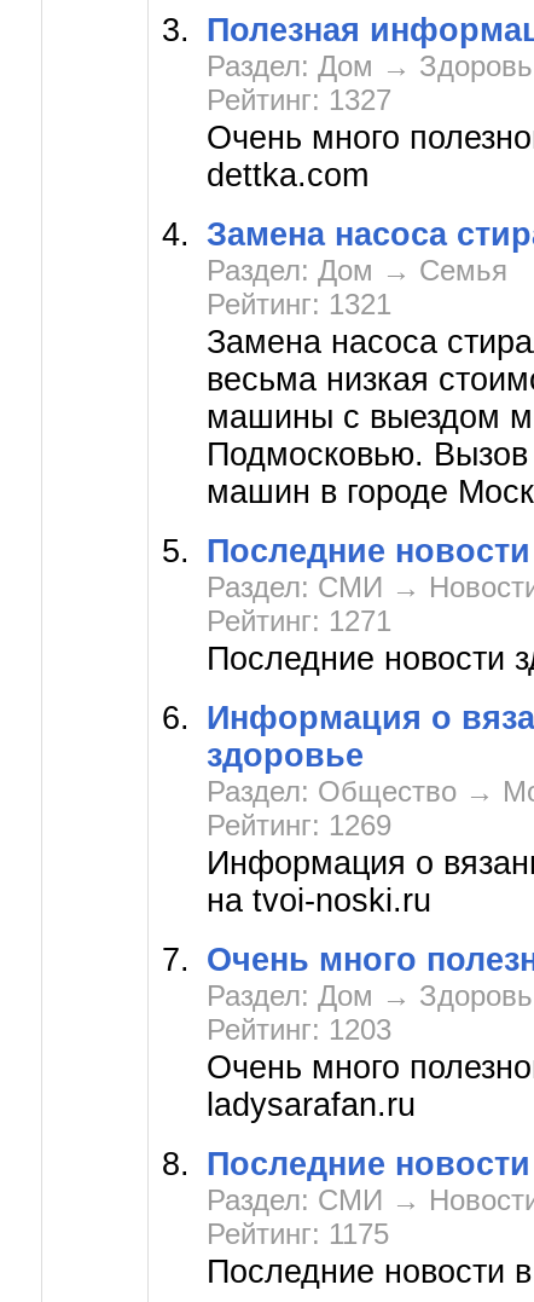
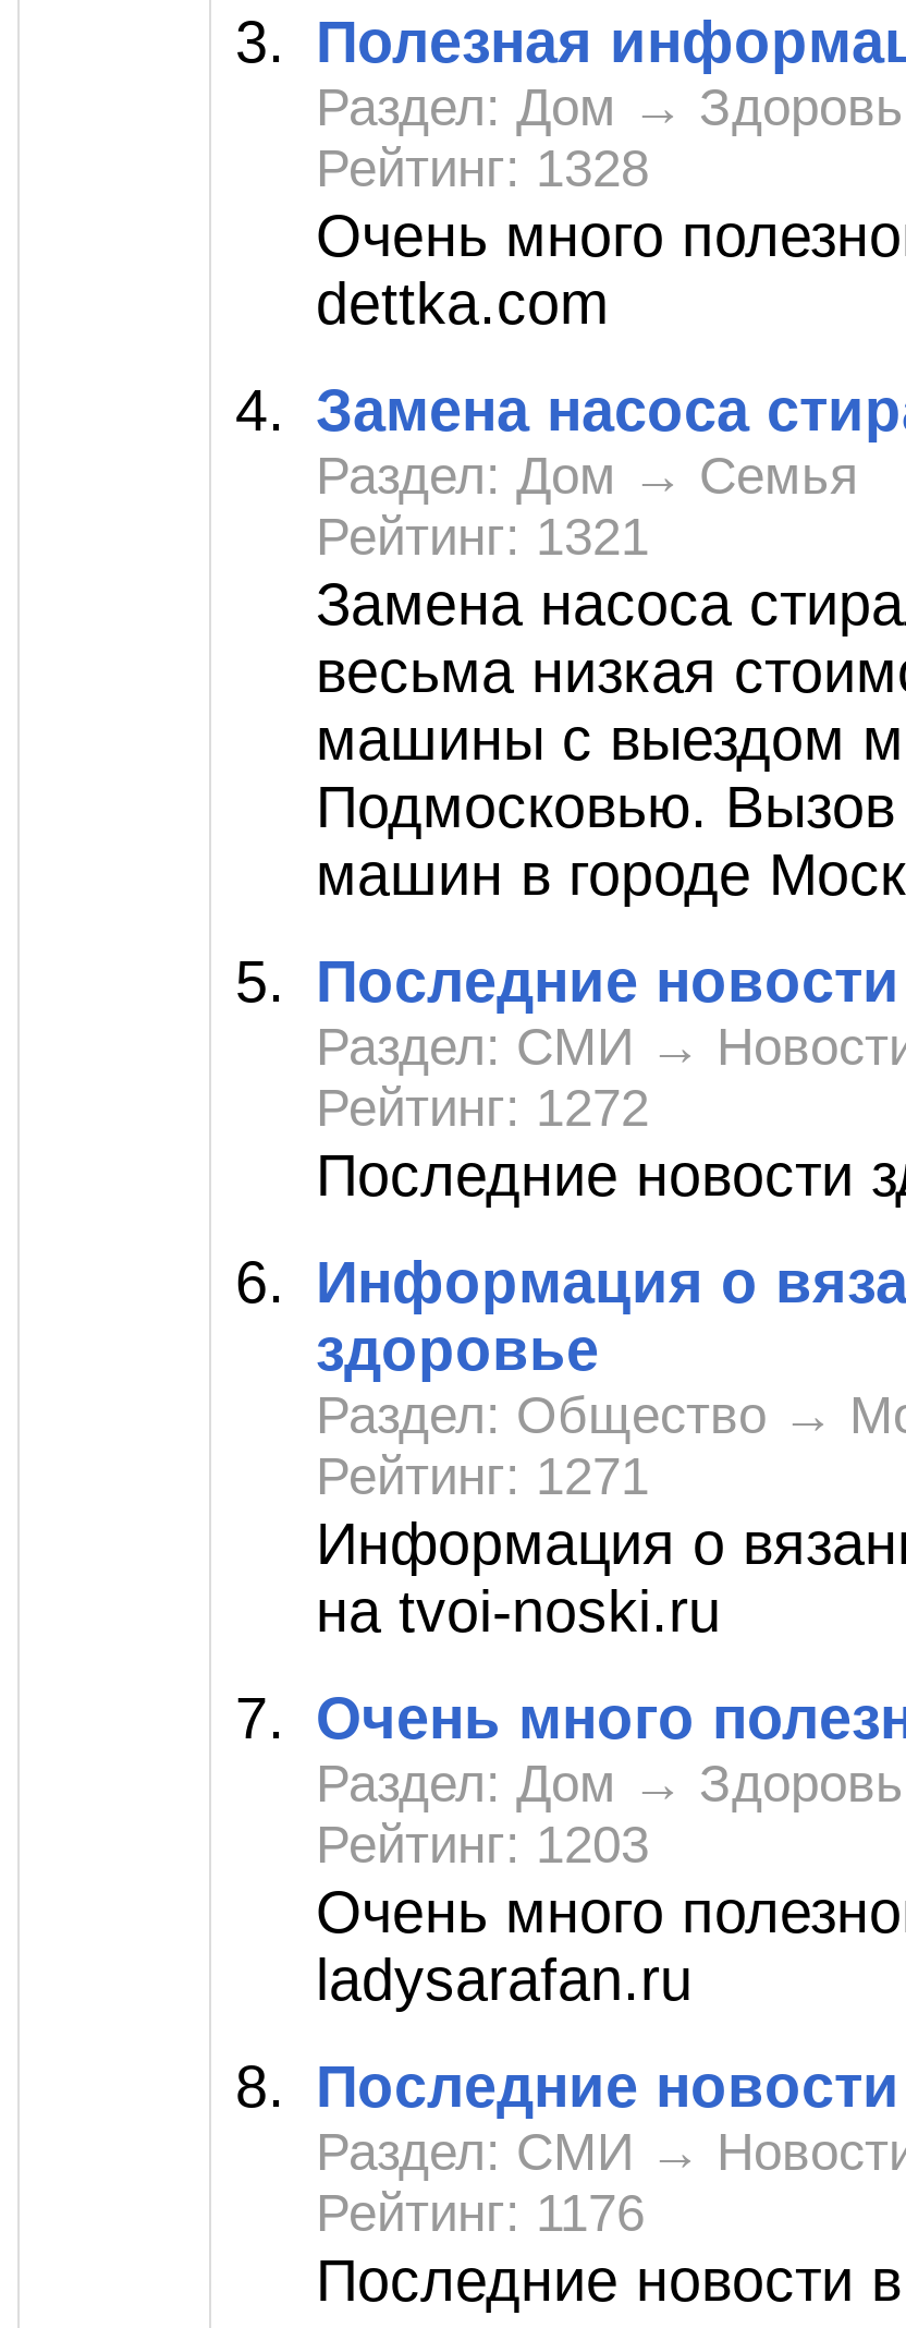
[207,83,391,116] Рейтинг: 1327 -> [316,138,649,197] Рейтинг: 1328
[207,604,391,637] Рейтинг: 1271 -> [316,1078,649,1137] Рейтинг: 1272
[207,809,391,841] Рейтинг: 1269 -> [316,1446,649,1505] Рейтинг: 1271
[207,1217,389,1250] Рейтинг: 1175 -> [316,2183,645,2242] Рейтинг: 1176

